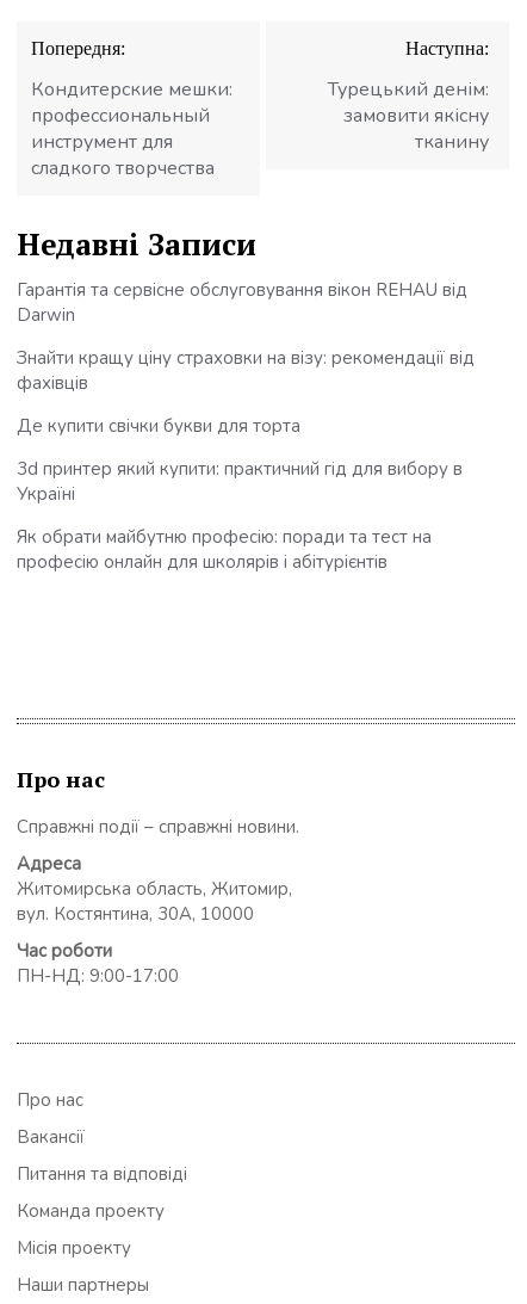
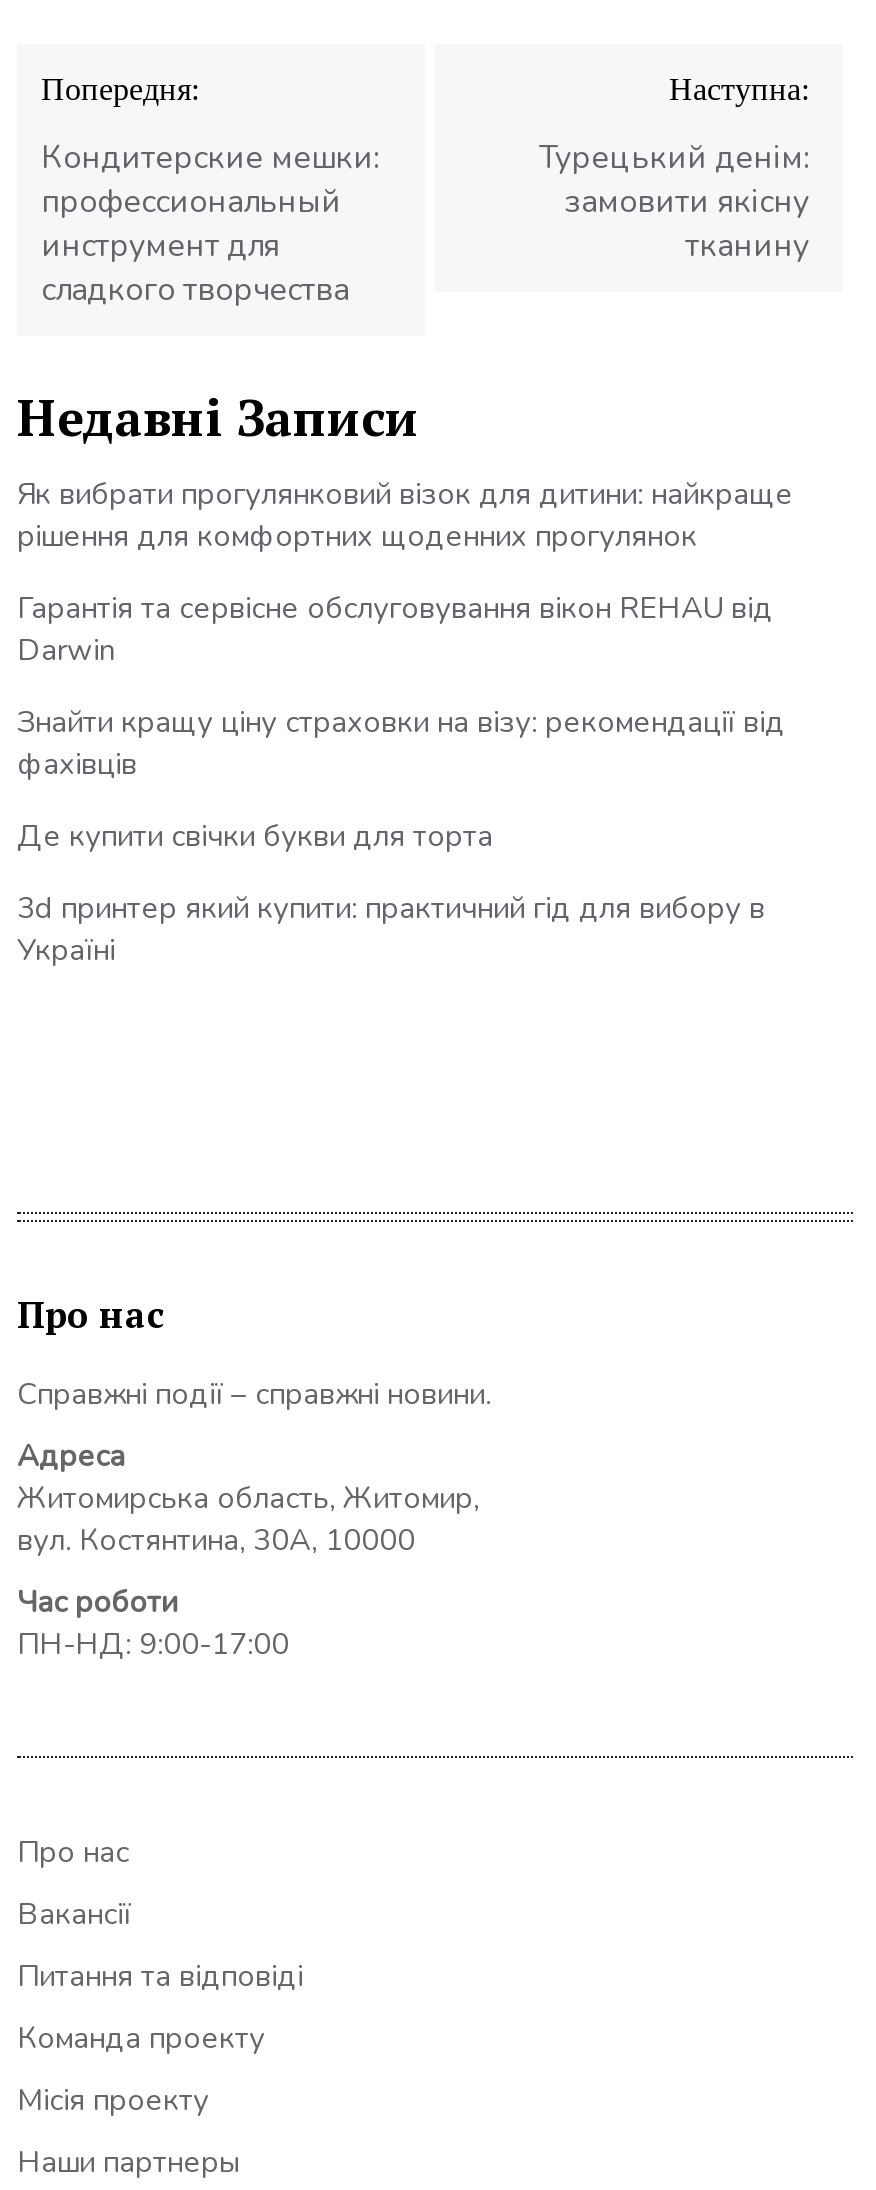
none -> [17,474,793,556] Як вибрати прогулянковий візок для дитини: найкраще | рішення для комфортних щоденних прогулянок
moved [17,278,475,506] -> [17,588,785,970]: Гарантія та сервісне обслуговування вікон REHAU від | Darwin | Знайти кращу ціну страховки на візу: рекомендації від | фахівців | Де купити свічки букви для торта | Україні
[17,525,432,574] Як обрати майбутню професію: поради та тест на | професію онлайн для школярів і абітурієнтів -> none

